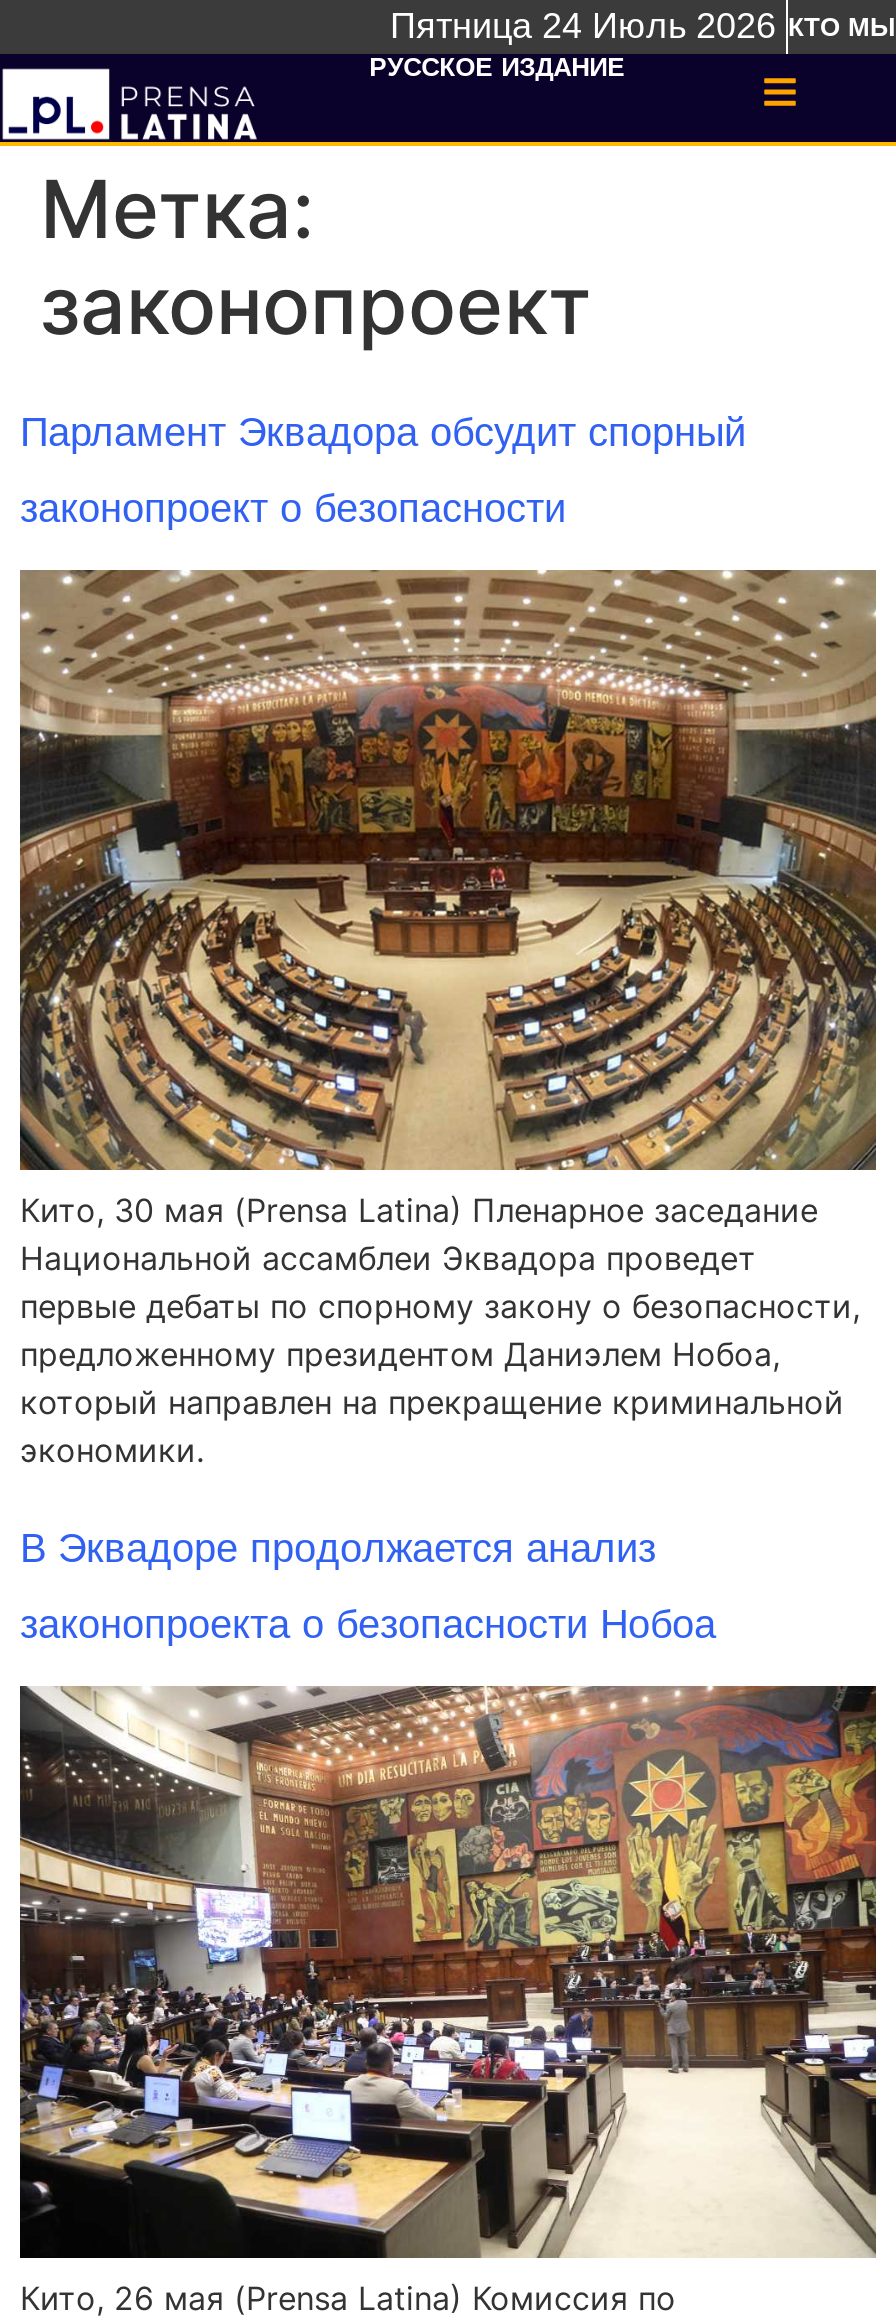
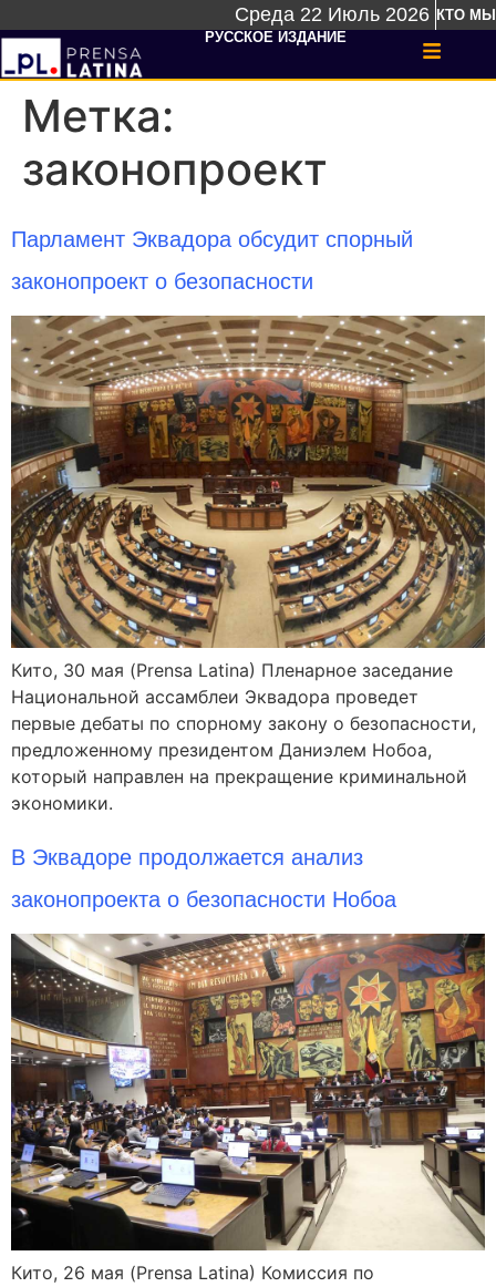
[390,6,896,46] Пятница 24 Июль 2026 КТО МЫ -> [235,3,496,25] Среда 22 Июль 2026 КТО МЫ

